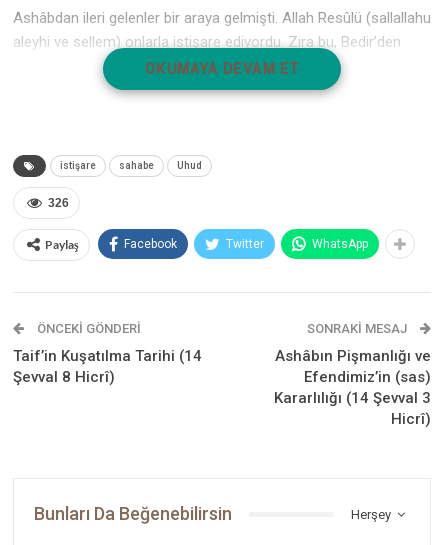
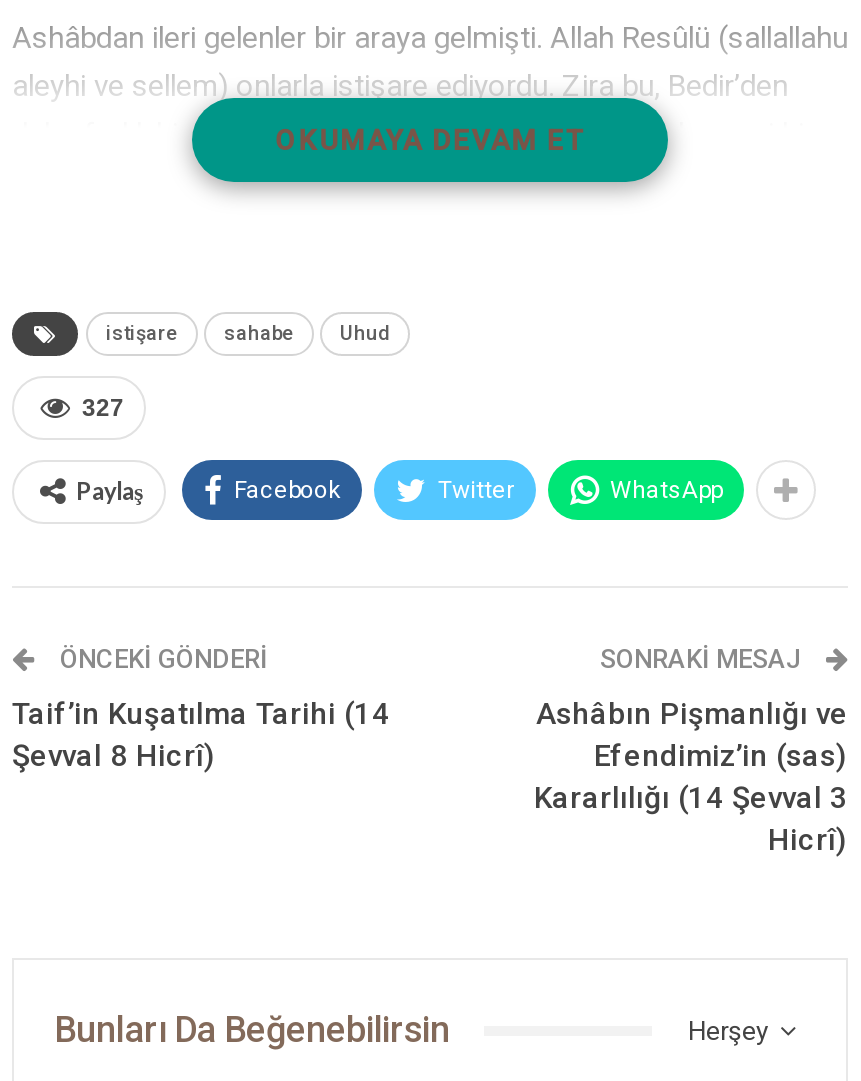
[48,196,69,210] 326 -> [82,394,124,422] 327

